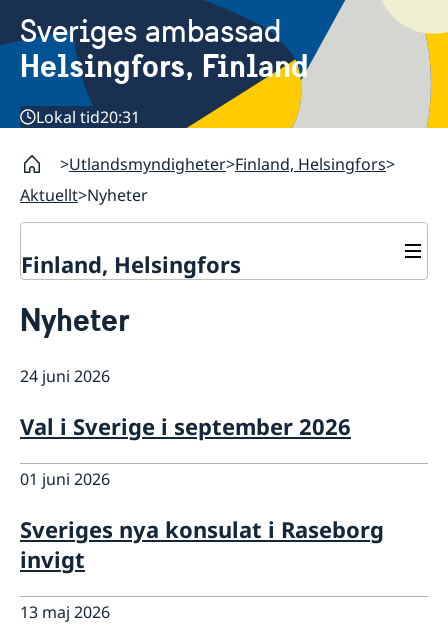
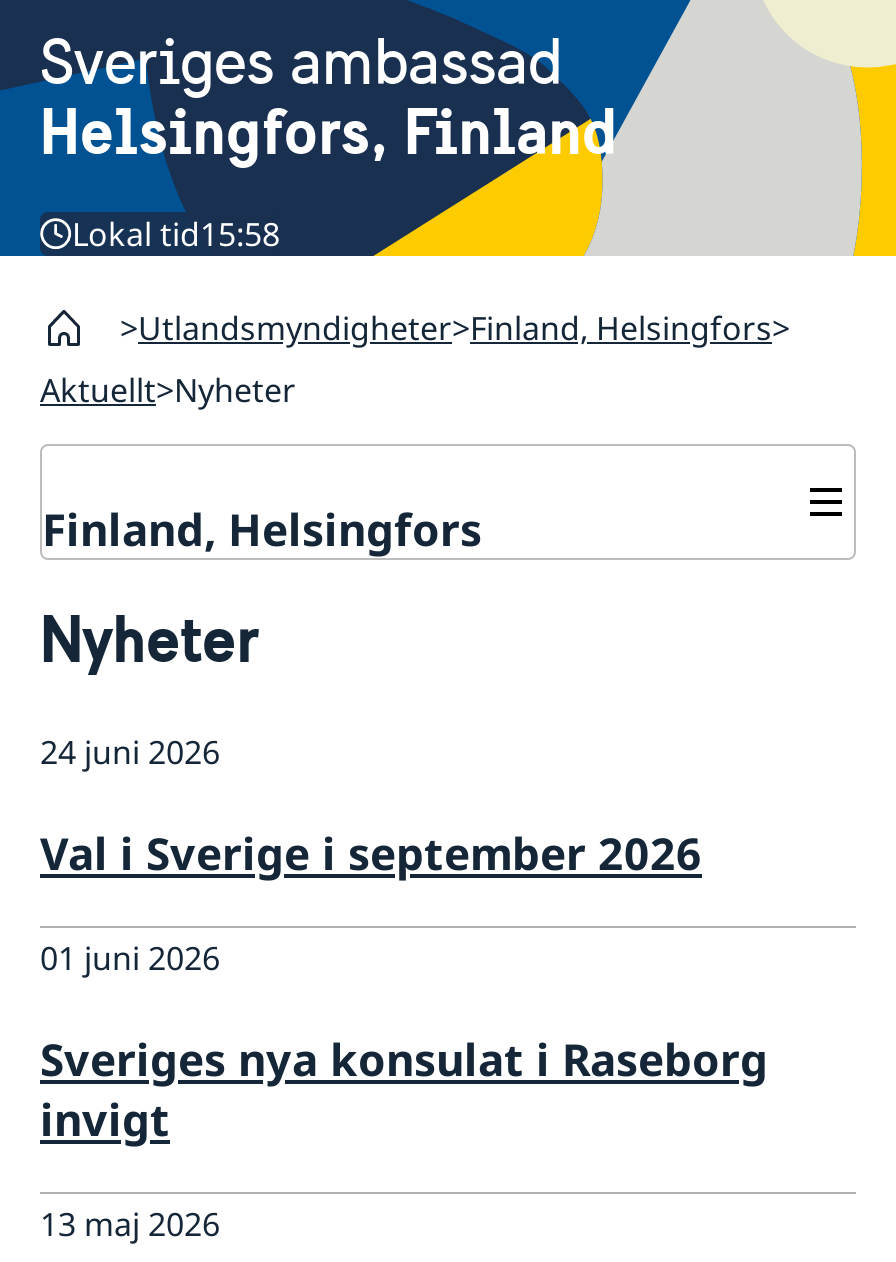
[36,106,140,128] Lokal tid20:31 -> [72,213,280,257] Lokal tid15:58

